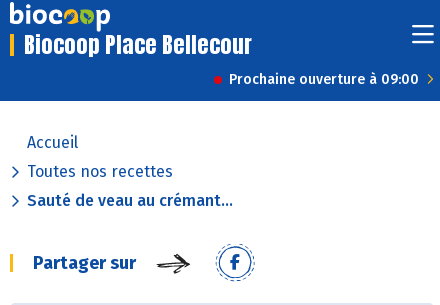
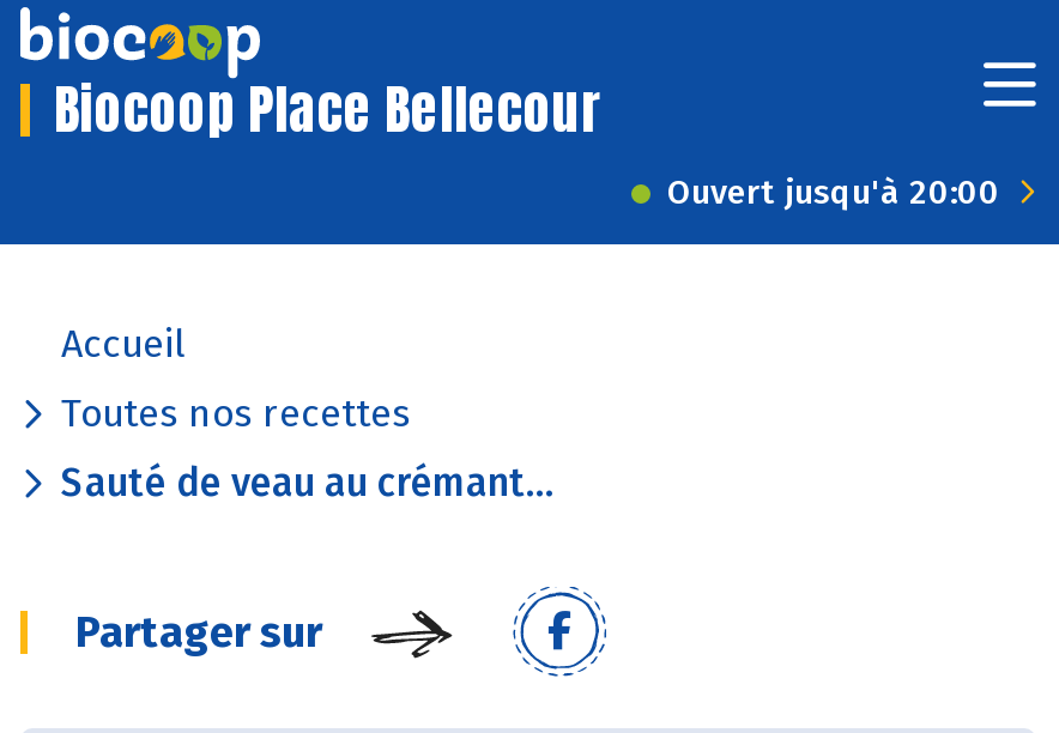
[229,71,419,88] Prochaine ouverture à 09:00 -> [667,172,1000,213] Ouvert jusqu'à 20:00

